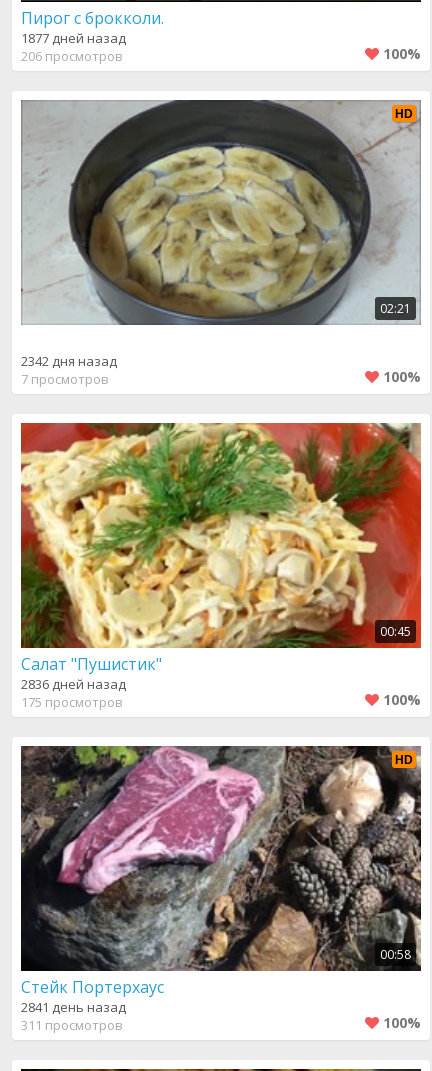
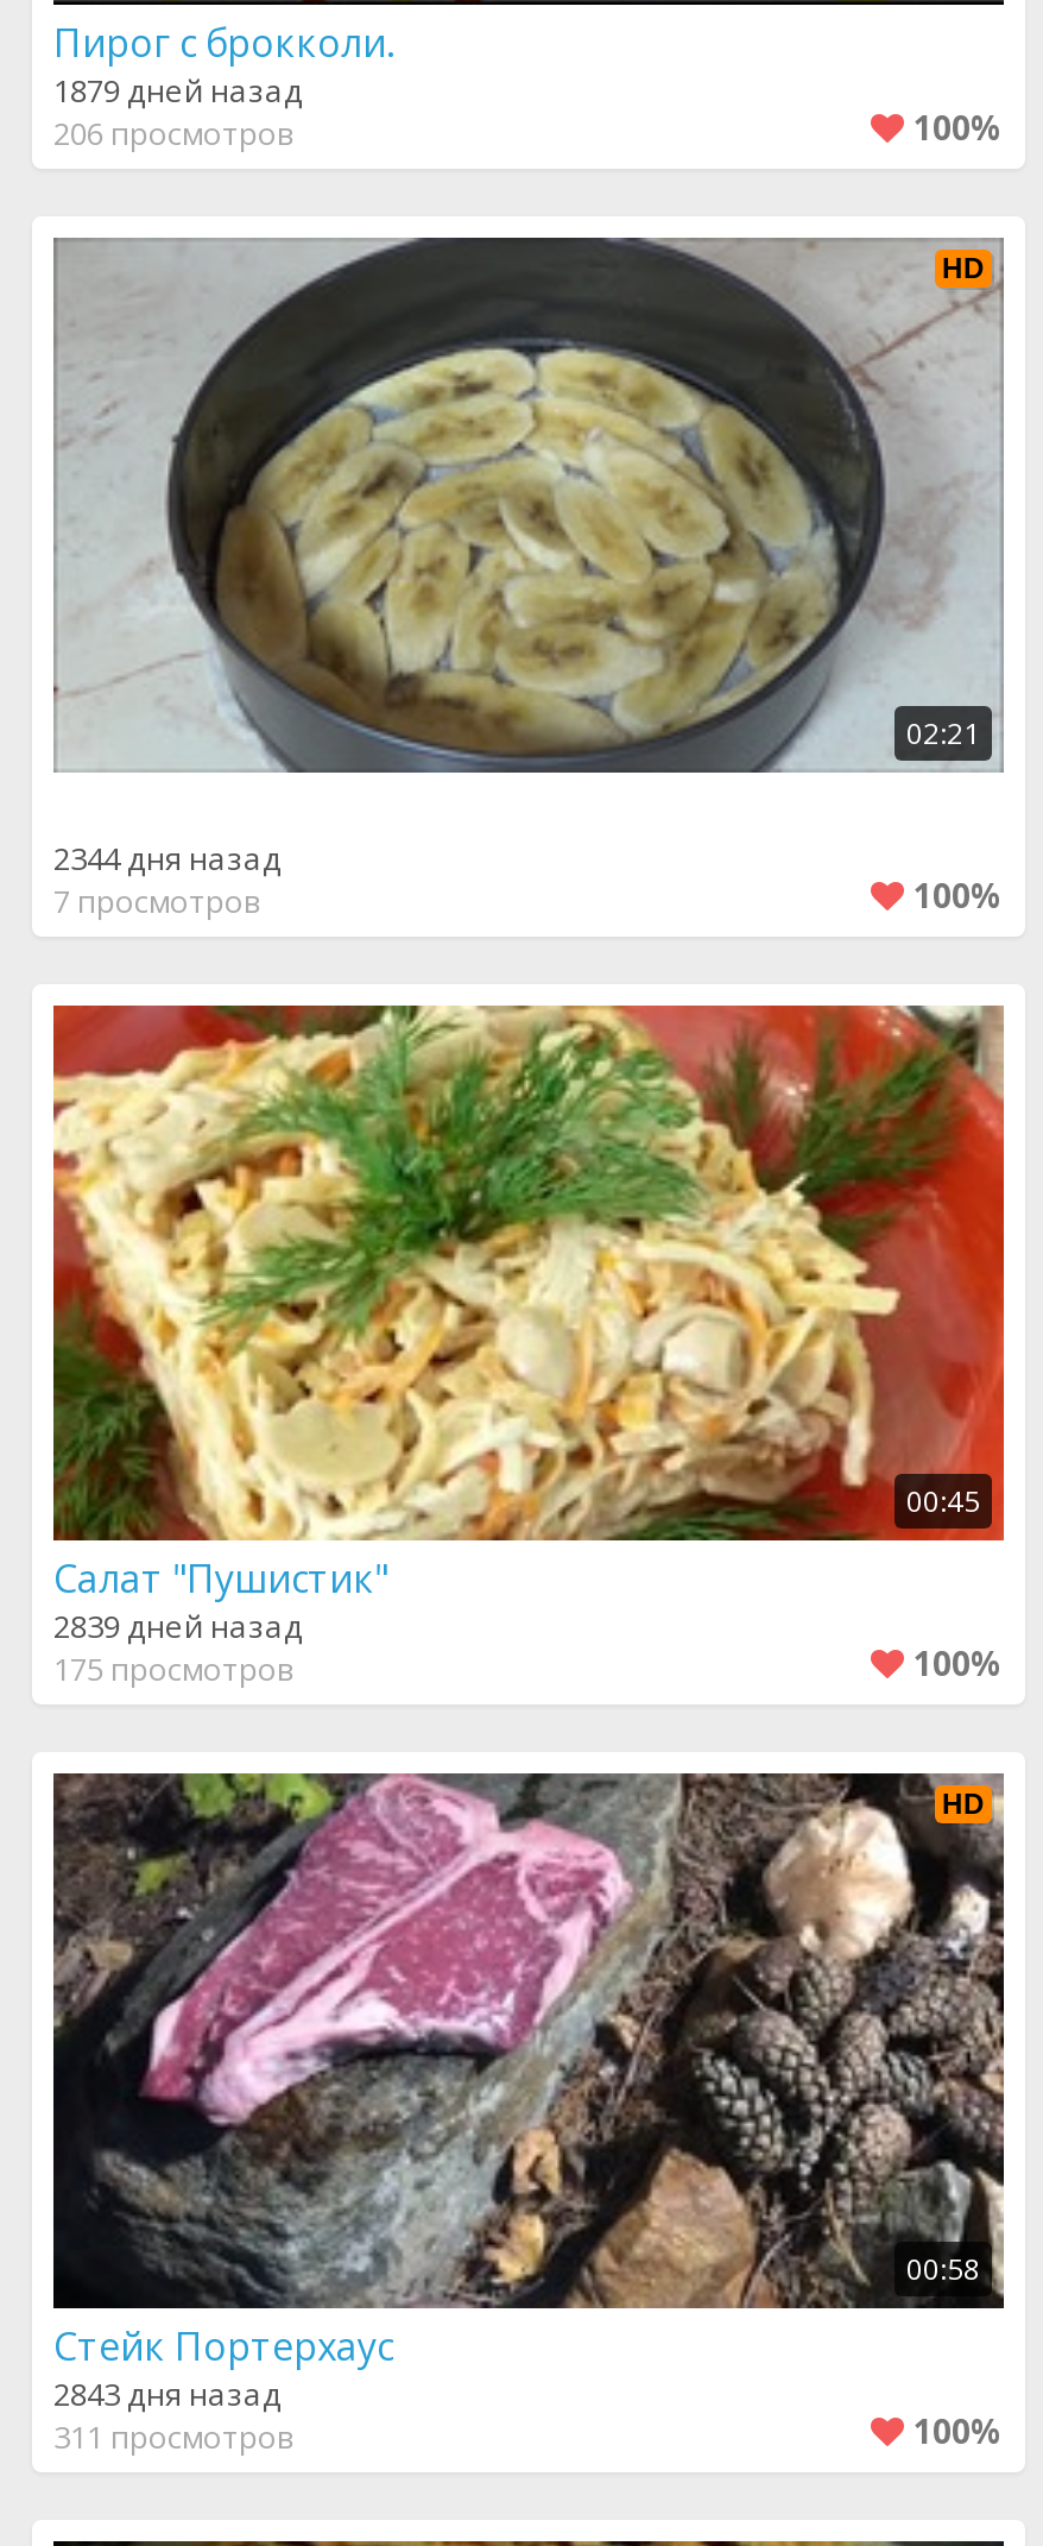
[21,28,126,46] 1877 дней назад -> [53,68,303,111] 1879 дней назад
[21,351,117,369] 2342 дня назад -> [53,836,282,878] 2344 дня назад
[21,674,126,692] 2836 дней назад -> [53,1603,303,1646] 2839 дней назад
[21,997,126,1015] 2841 день назад -> [53,2371,282,2414] 2843 дня назад

